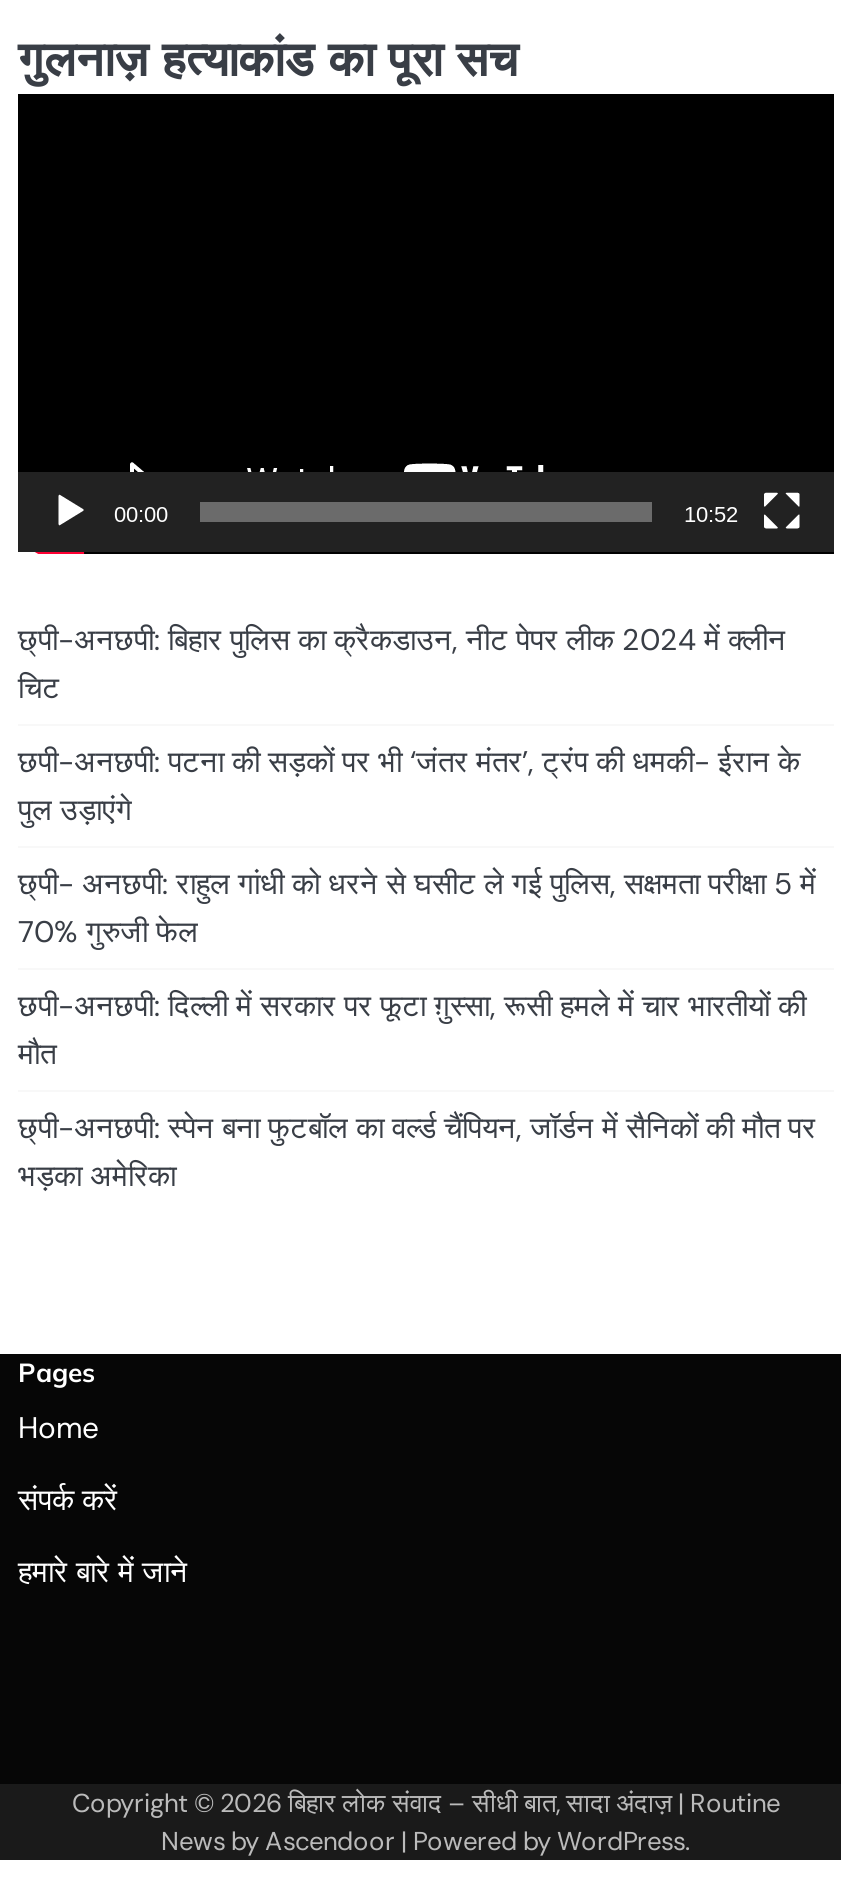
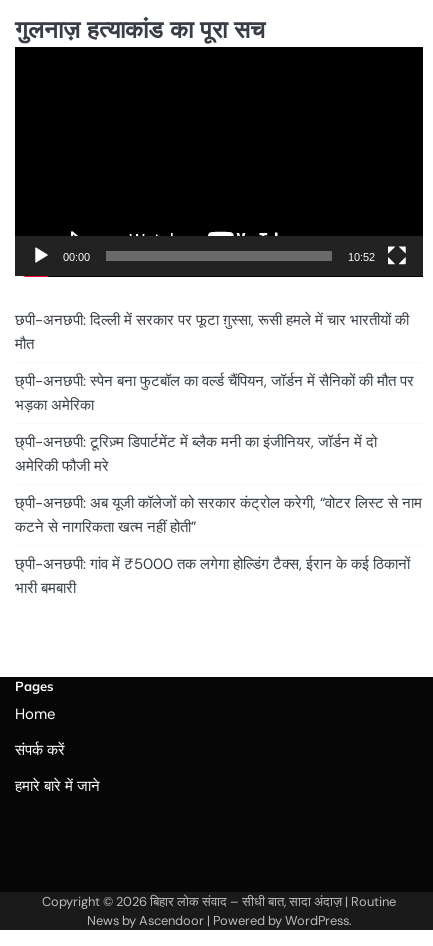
[18,620,816,952] छ्पी-अनछपी: बिहार पुलिस का क्रैकडाउन, नीट पेपर लीक 2024 में क्लीन | चिट | छपी-अनछपी: पटना की सड़कों पर भी ‘जंतर मंतर’, ट्रंप की धमकी- ईरान के | पुल उड़ाएंगे | छ्पी- अनछपी: राहुल गांधी को धरने से घसीट ले गई पुलिस, सक्षमता परीक्षा 5 में | 70% गुरुजी फेल -> none
moved [18,986,816,1196] -> [15,310,414,415]: छपी-अनछपी: दिल्ली में सरकार पर फूटा ग़ुस्सा, रूसी हमले में चार भारतीयों की | मौत | छ्पी-अनछपी: स्पेन बना फुटबॉल का वर्ल्ड चैंपियन, जॉर्डन में सैनिकों की मौत पर | भड़का अमेरिका
none -> [15,432,422,598] छ्पी-अनछपी: टूरिज़्म डिपार्टमेंट में ब्लैक मनी का इंजीनियर, जॉर्डन में दो | अमेरिकी फौजी मरे | छ्पी-अनछपी: अब यूजी कॉलेजों को सरकार कंट्रोल करेगी, “वोटर लिस्ट से नाम | कटने से नागरिकता खत्म नहीं होती” | छ्पी-अनछपी: गांव में ₹5000 तक लगेगा होल्डिंग टैक्स, ईरान के कई ठिकानों | भारी बमबारी

